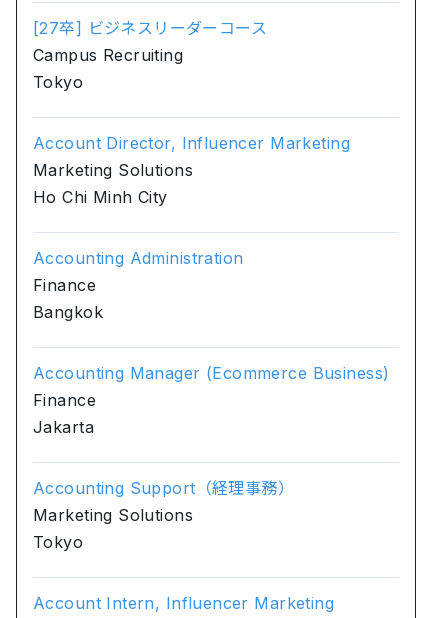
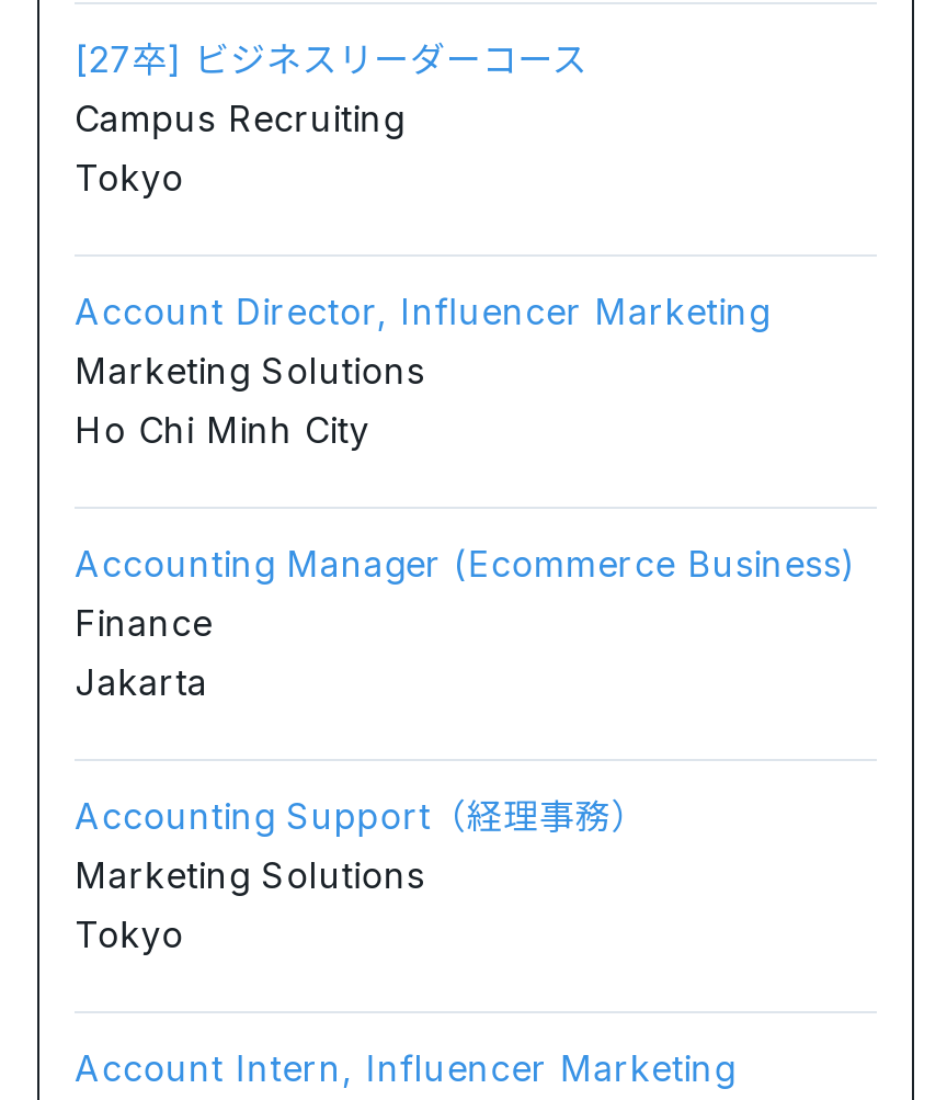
[33,248,243,322] Accounting Administration | Finance | Bangkok -> none

